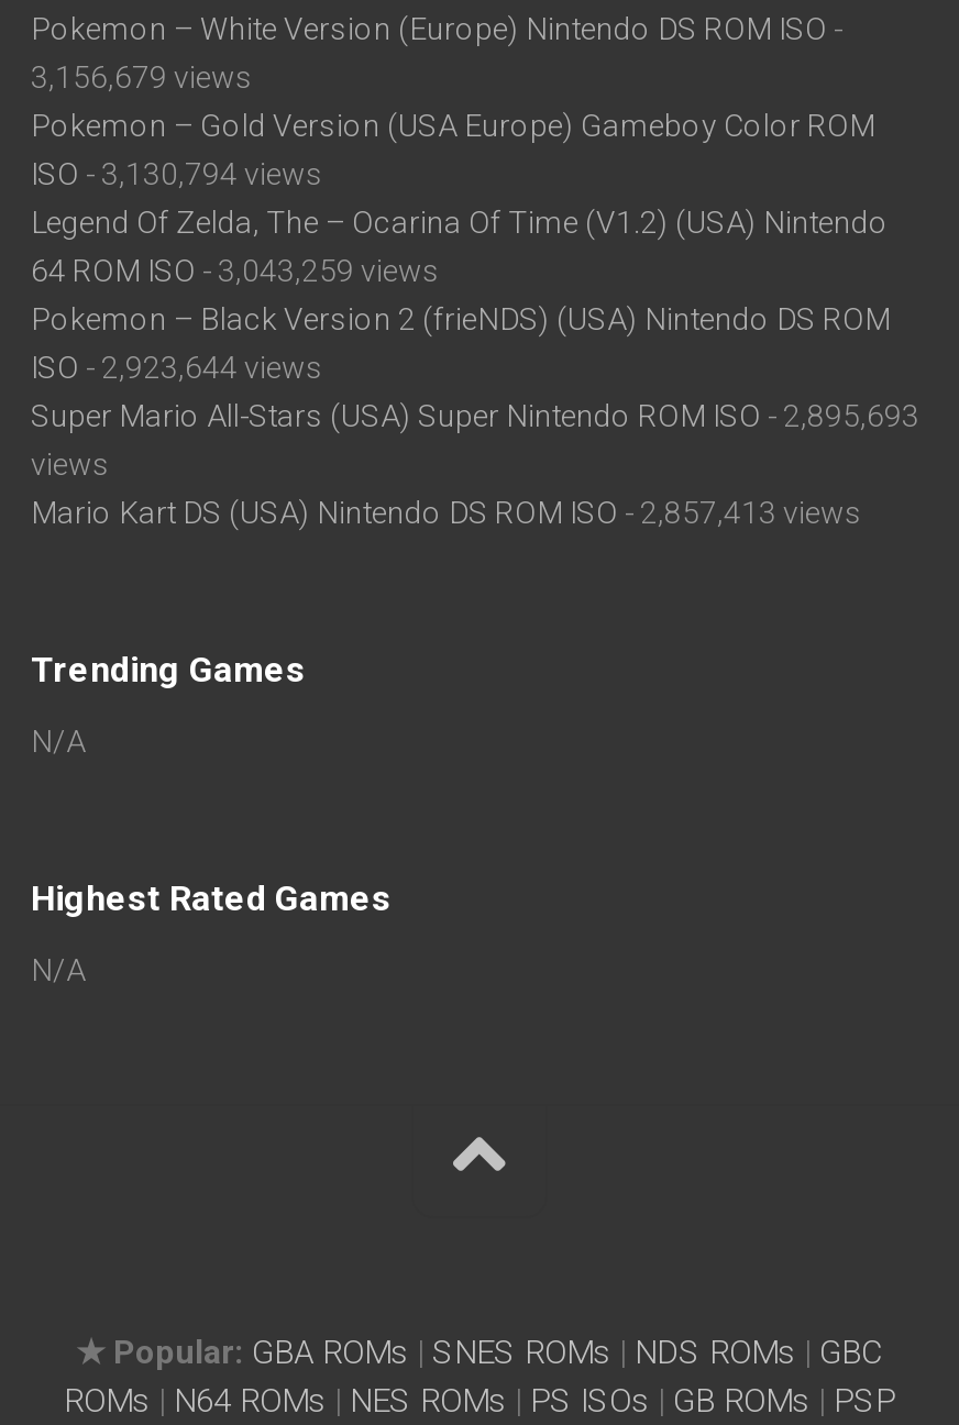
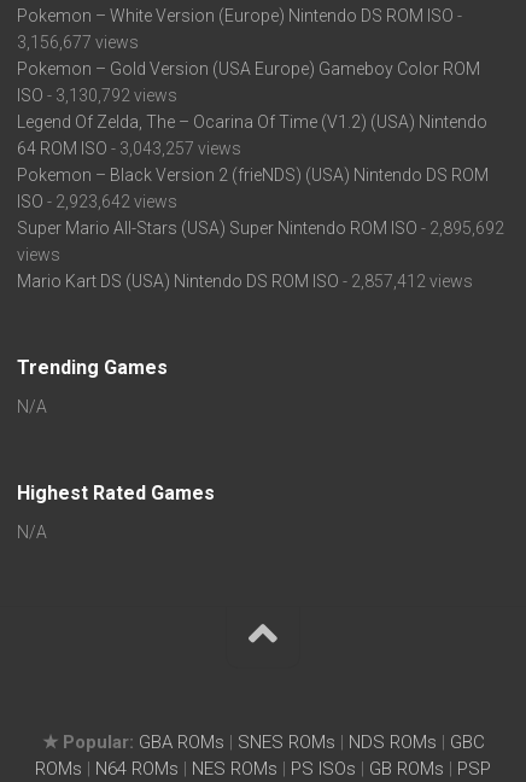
[31,60,253,95] 3,156,679 views -> [17,33,139,52] 3,156,677 views
[31,157,323,192] ISO - 3,130,794 views -> [17,86,177,105] ISO - 3,130,792 views
[31,253,440,289] 64 ROM ISO - 3,043,259 views -> [17,139,241,158] 64 ROM ISO - 3,043,257 views
[31,350,323,385] ISO - 2,923,644 views -> [17,192,177,211] ISO - 2,923,642 views
[31,398,919,434] Super Mario All-Stars (USA) Super Nintendo ROM ISO - 2,895,693 -> [17,219,504,238] Super Mario All-Stars (USA) Super Nintendo ROM ISO - 2,895,692
[31,495,862,530] Mario Kart DS (USA) Nintendo DS ROM ISO - 2,857,413 views -> [17,272,473,291] Mario Kart DS (USA) Nintendo DS ROM ISO - 2,857,412 views

